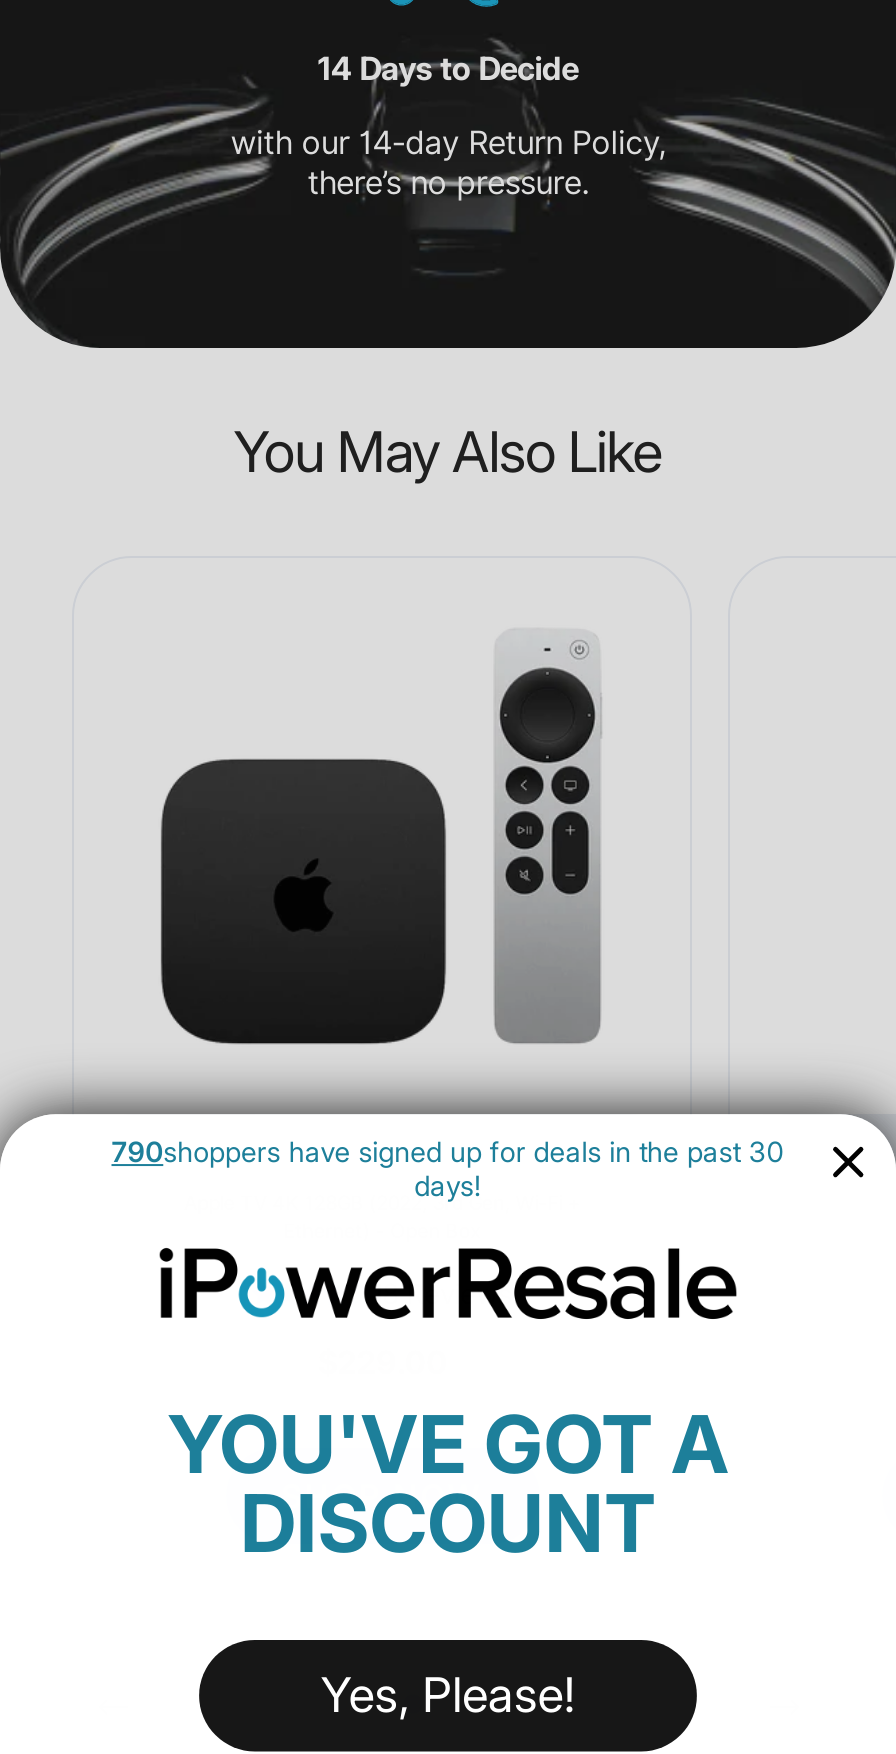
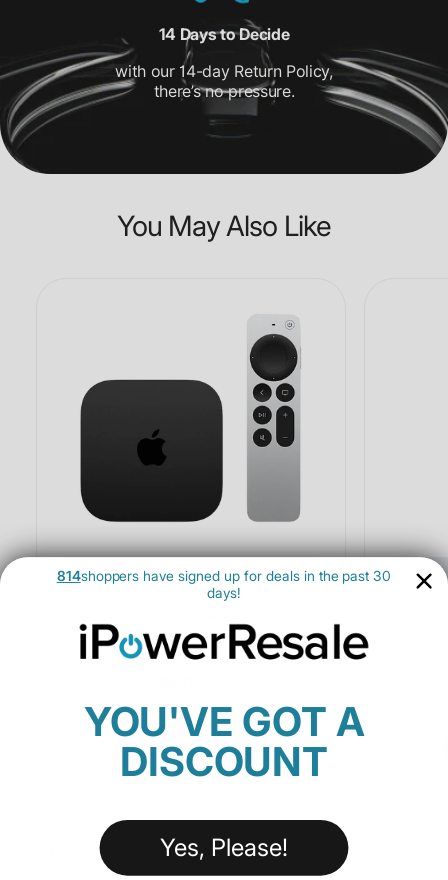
[112,1134,784,1167] 790shoppers have signed up for deals in the past 30 -> [57,567,391,584] 814shoppers have signed up for deals in the past 30

